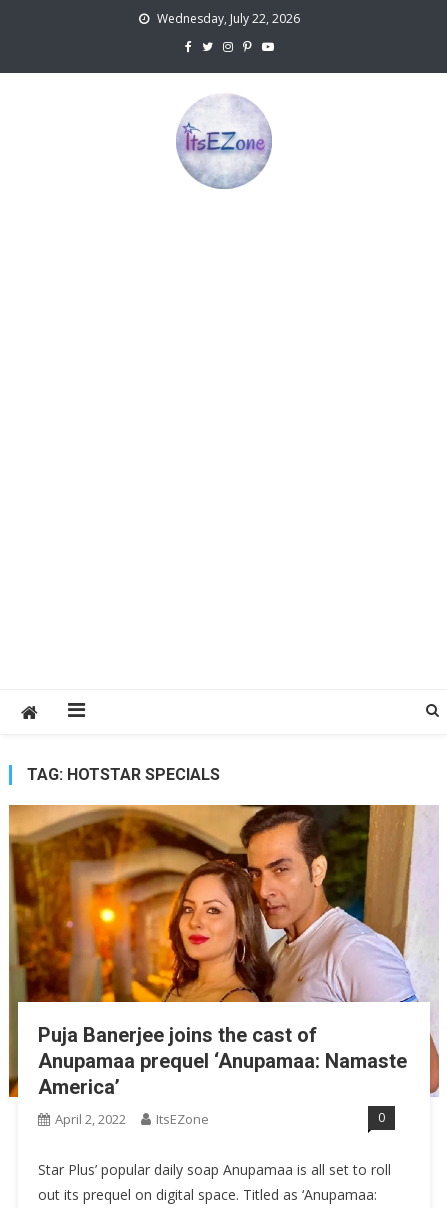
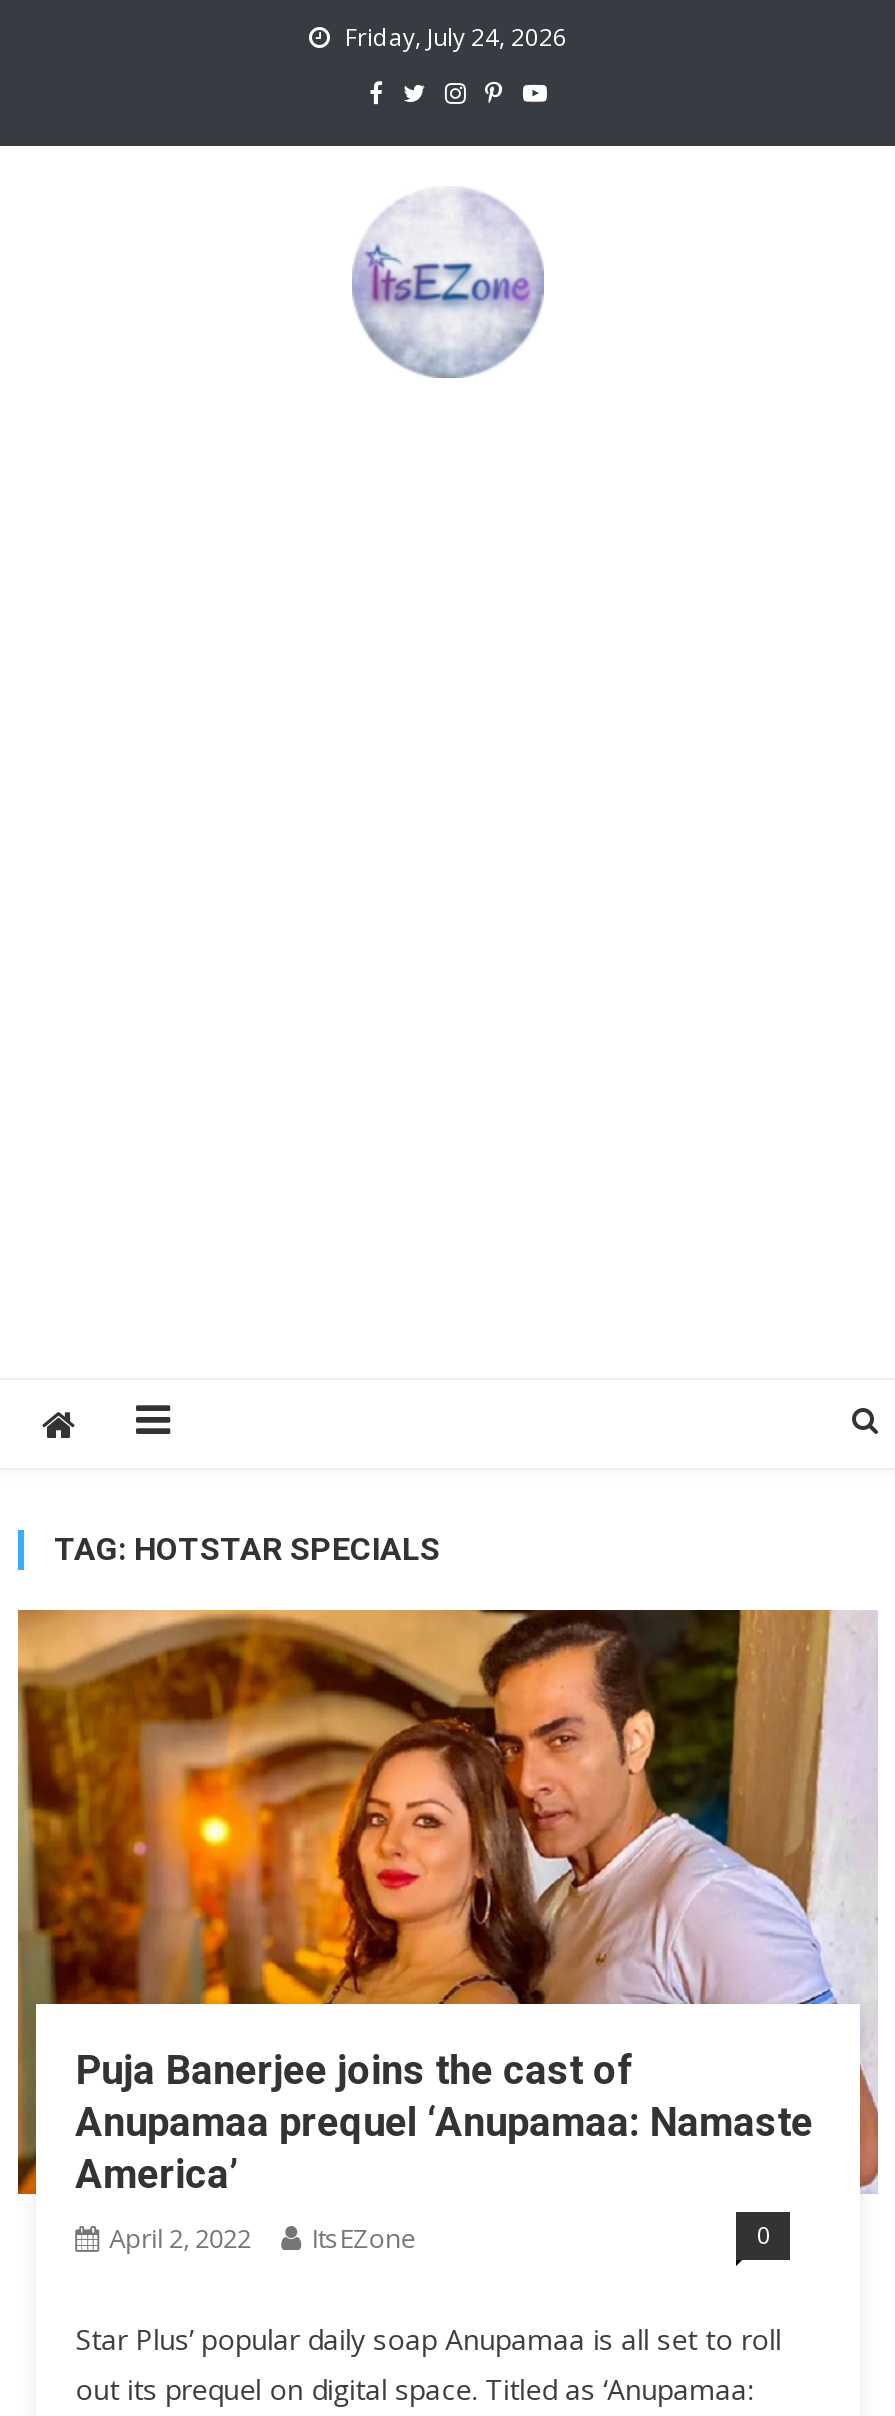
[156,10,299,27] Wednesday, July 22, 2026 -> [345,20,567,54] Friday, July 24, 2026

